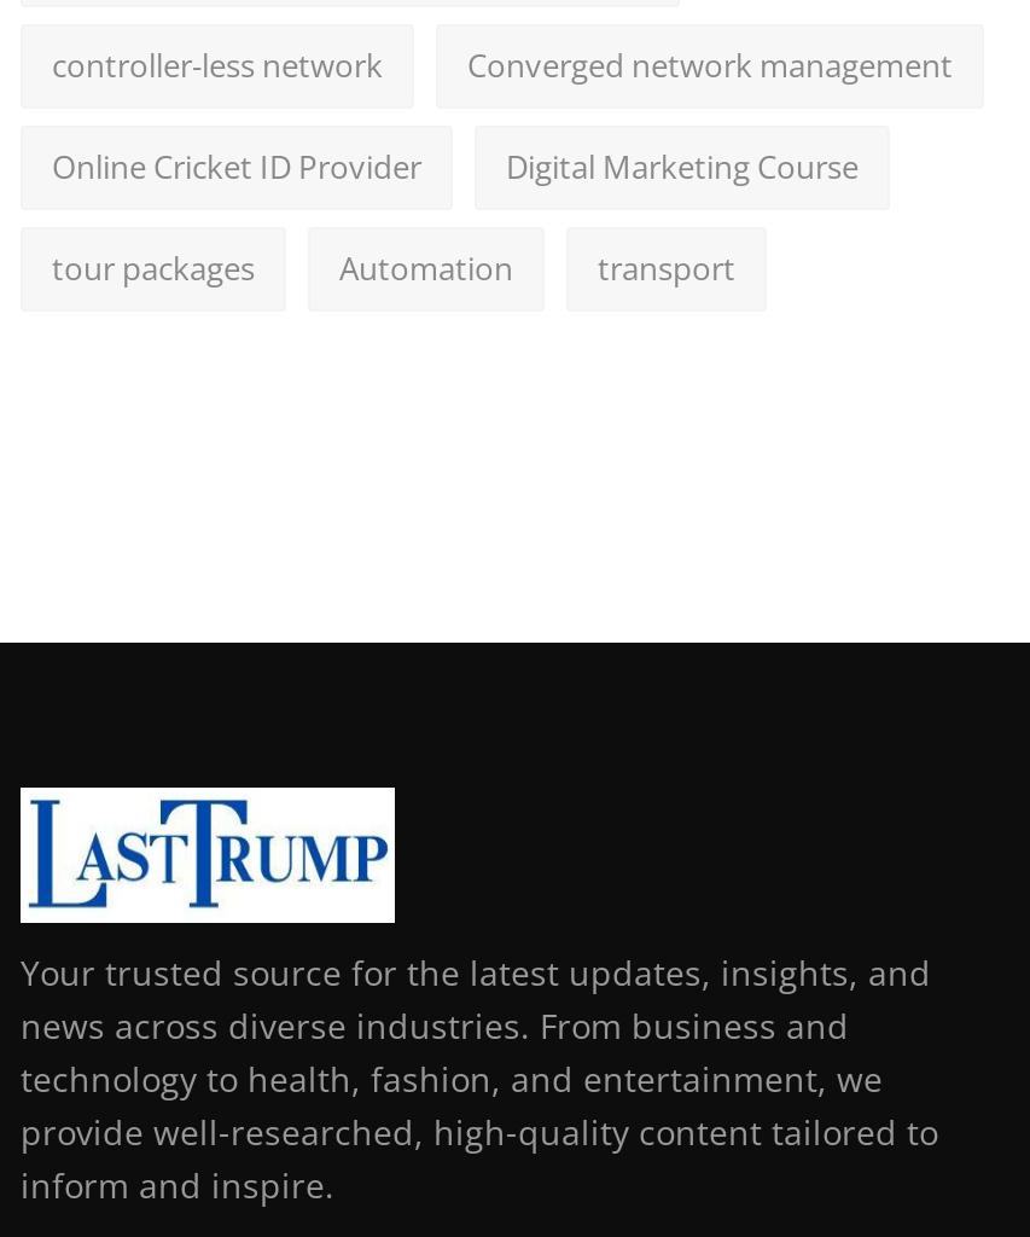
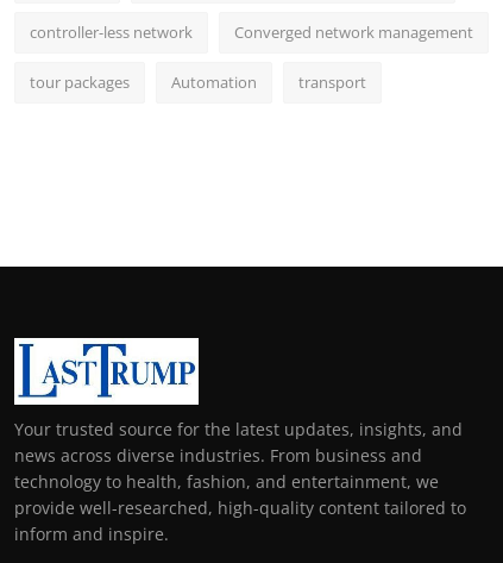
[52,145,859,188] Online Cricket ID Provider | Digital Marketing Course -> none

